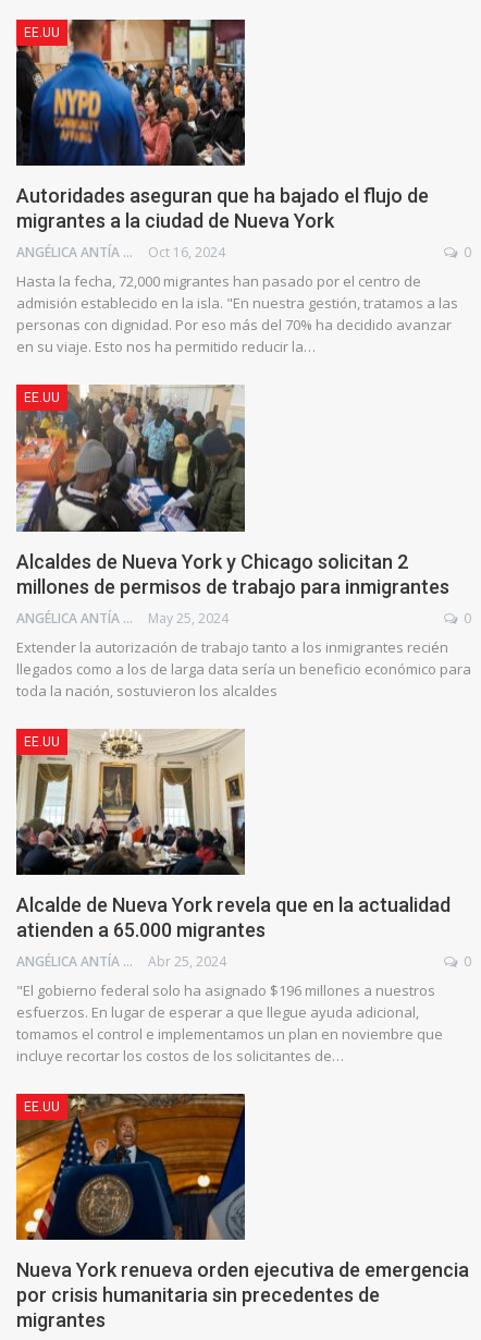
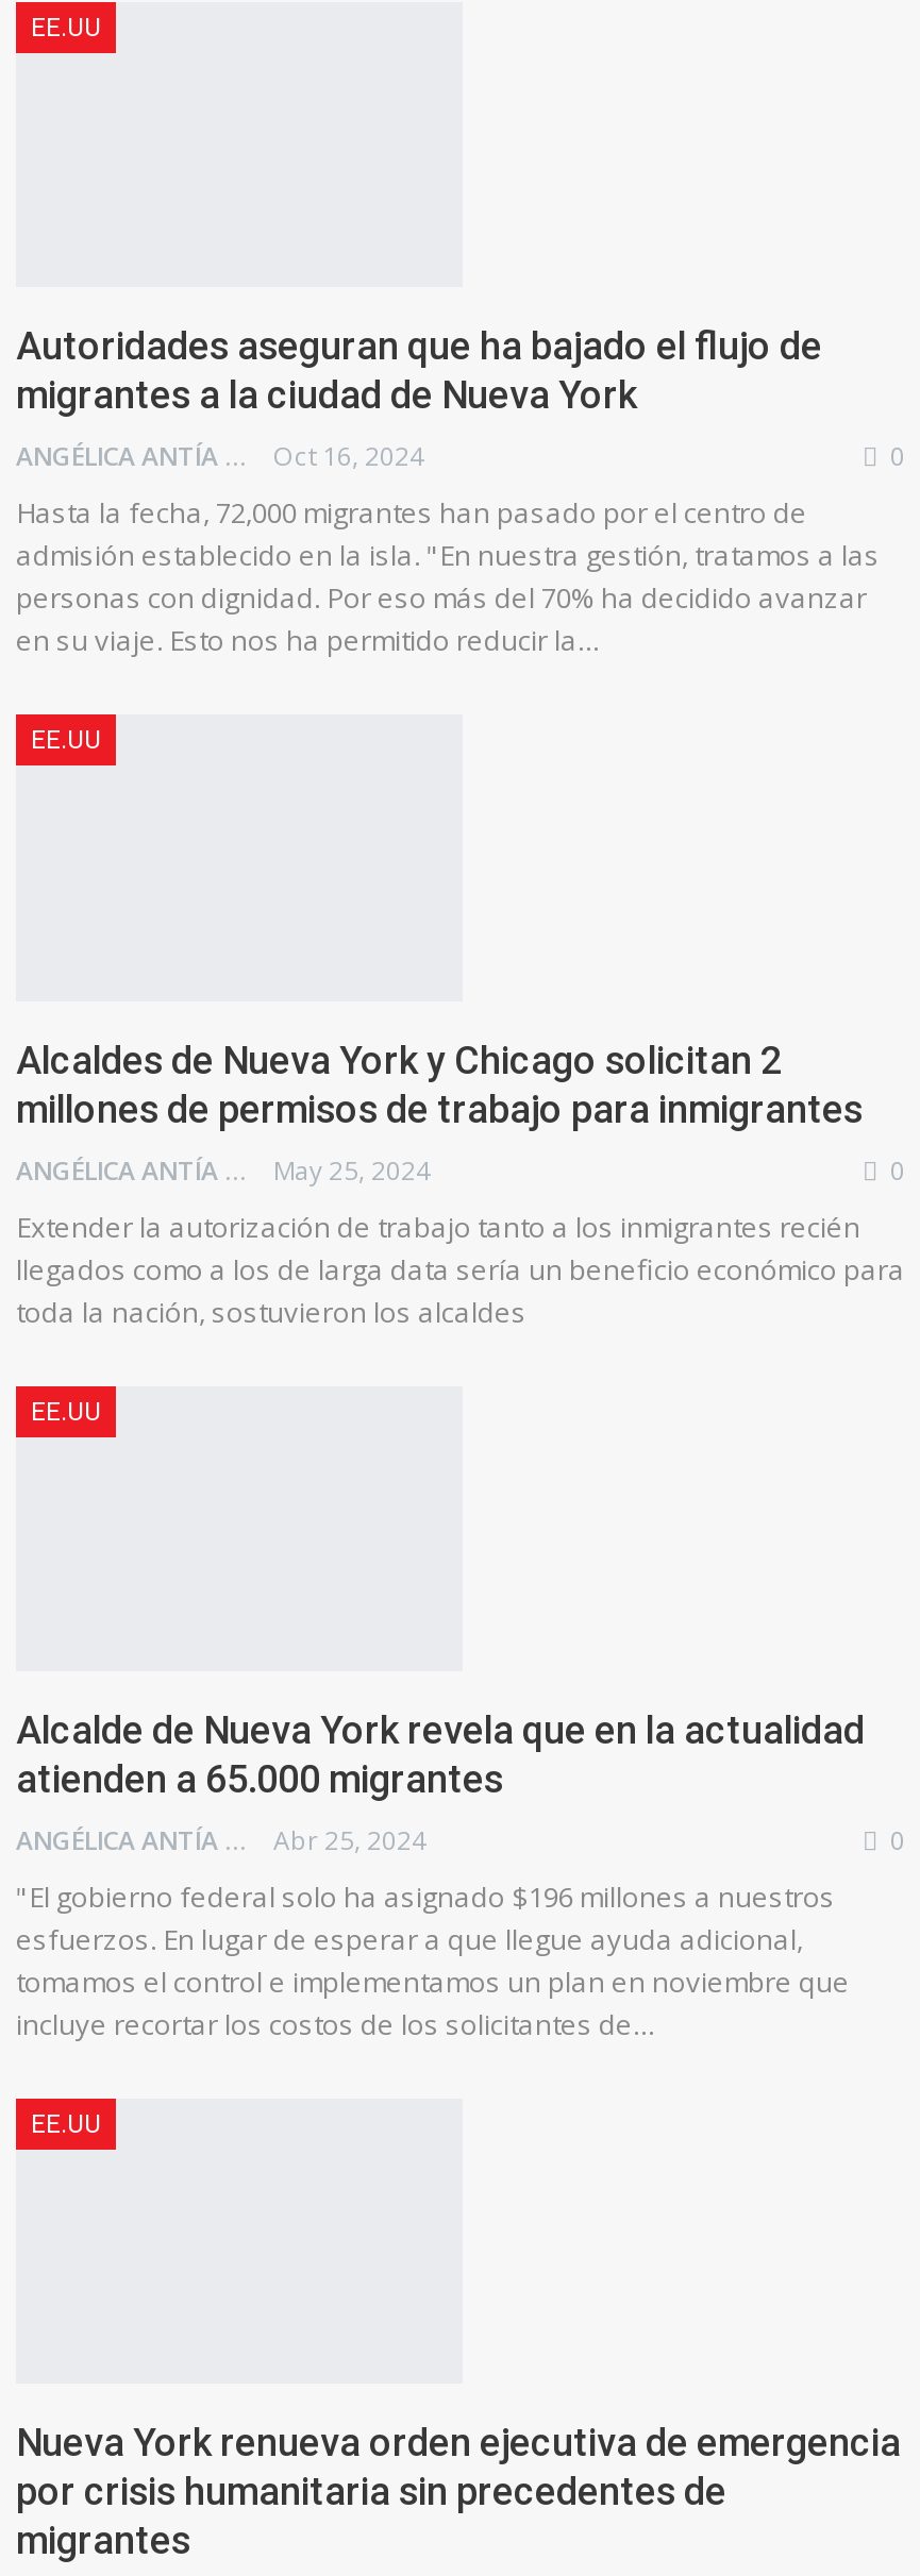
[15,19,246,167] [image] -> none
[15,383,246,533] [image] -> none
[15,729,246,876] [image] -> none
[15,1093,246,1241] [image] -> none

